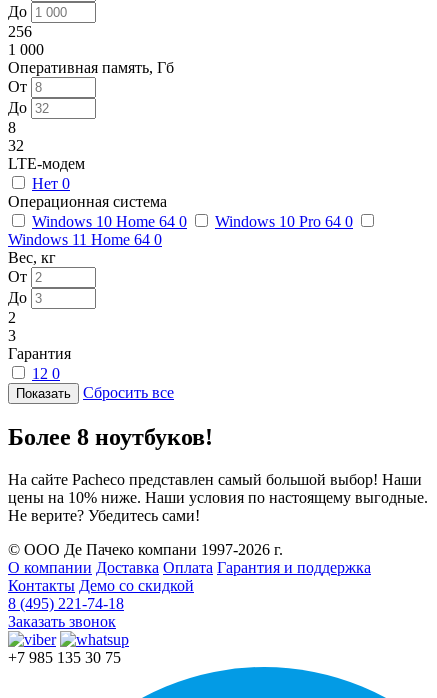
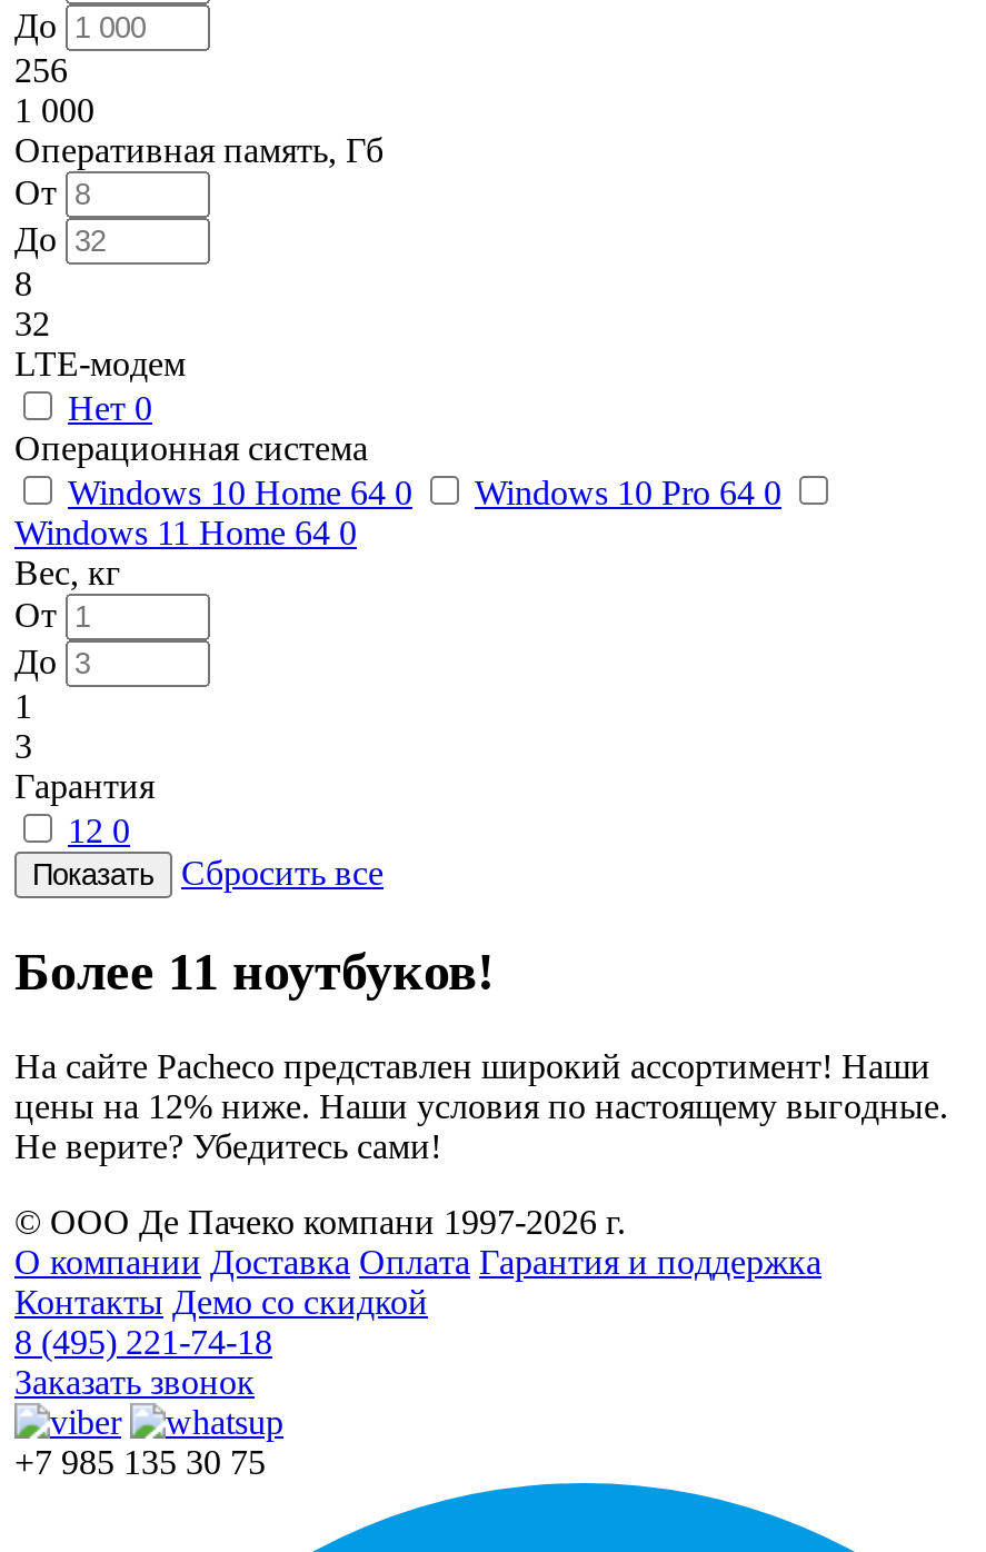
[8,309,16,326] 2 -> [14,687,32,725] 1
[8,424,213,450] Более 8 ноутбуков! -> [14,942,495,1000] Более 11 ноутбуков!
[8,471,428,506] На сайте Pacheco представлен самый большой выбор! Наши | цены на 10% ниже. Наши условия по настоящему выгодные. -> [14,1047,948,1124] На сайте Pacheco представлен широкий ассортимент! Наши | цены на 12% ниже. Наши условия по настоящему выгодные.

